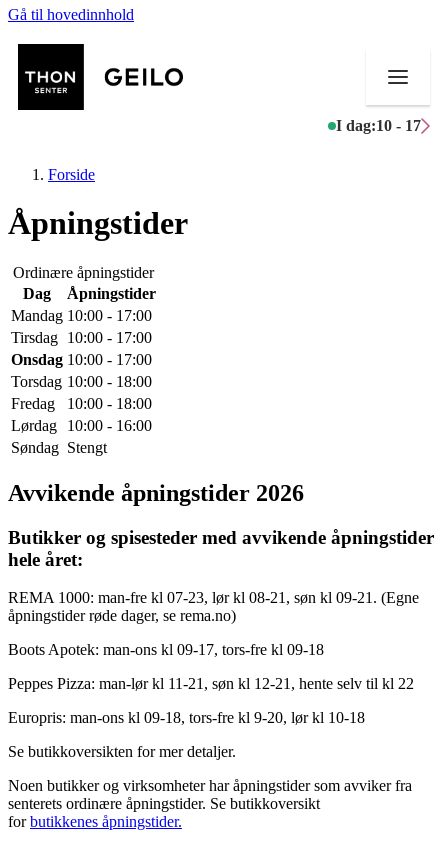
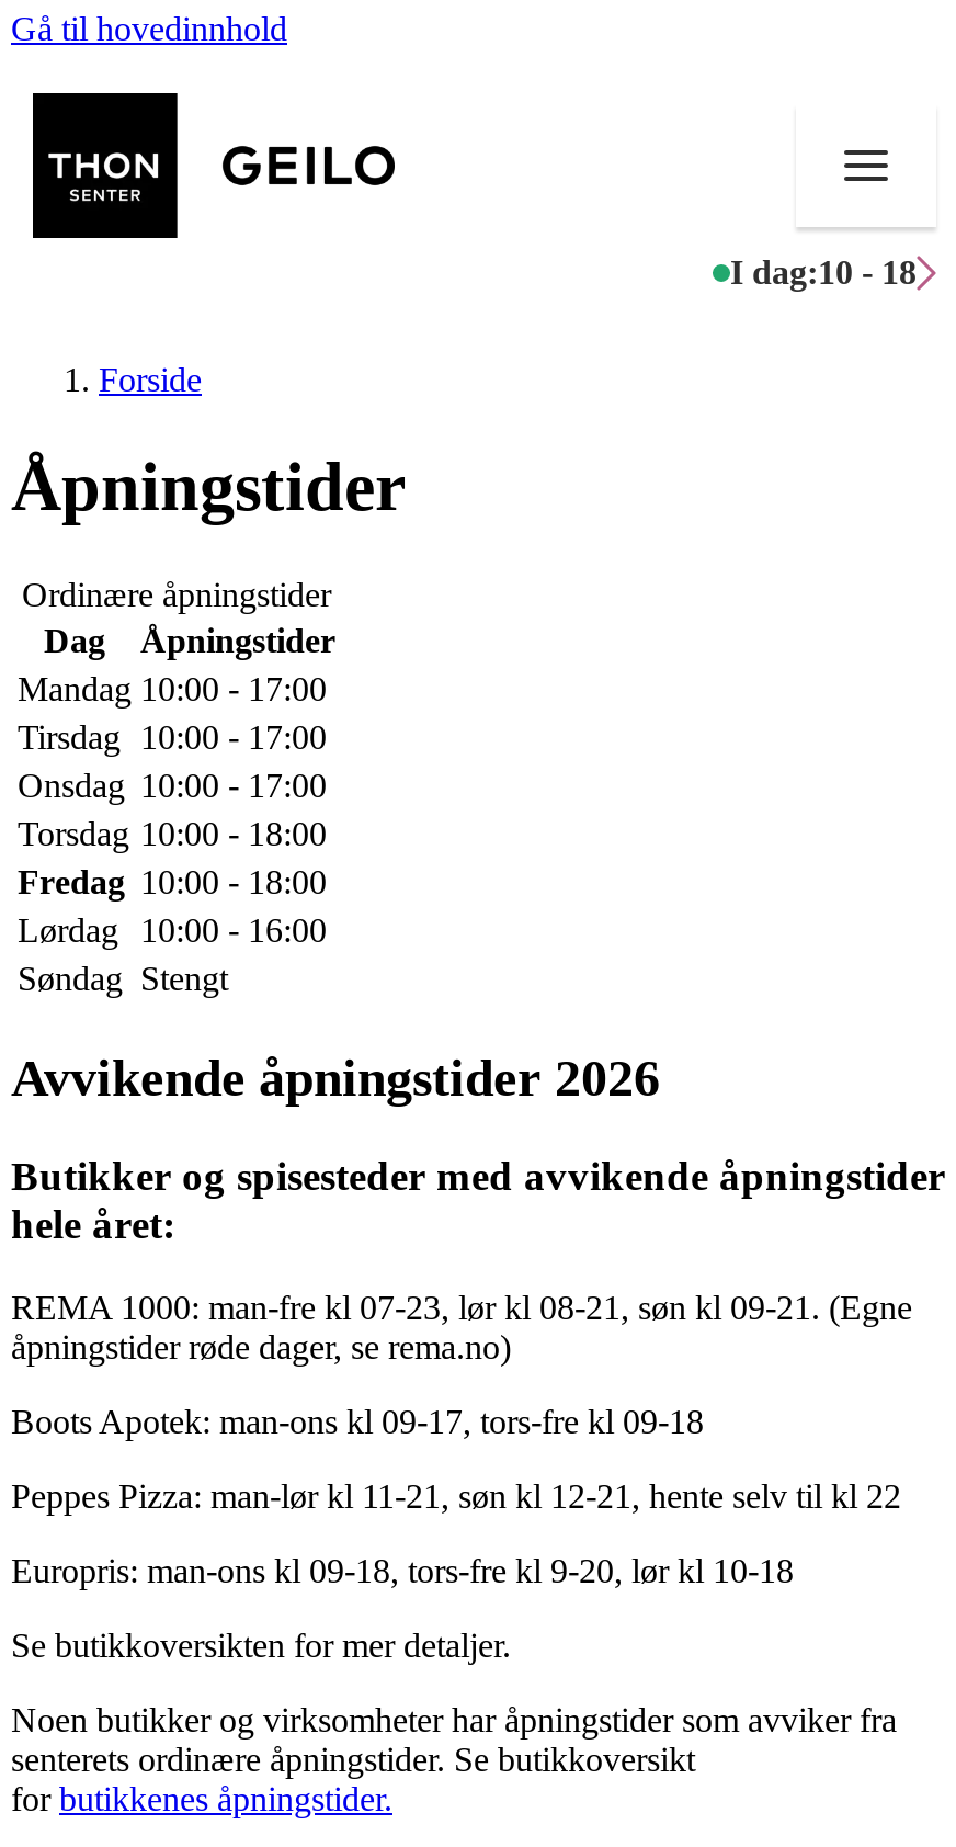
[336,117,421,134] I dag:10 - 17 -> [730,253,917,291] I dag:10 - 18

